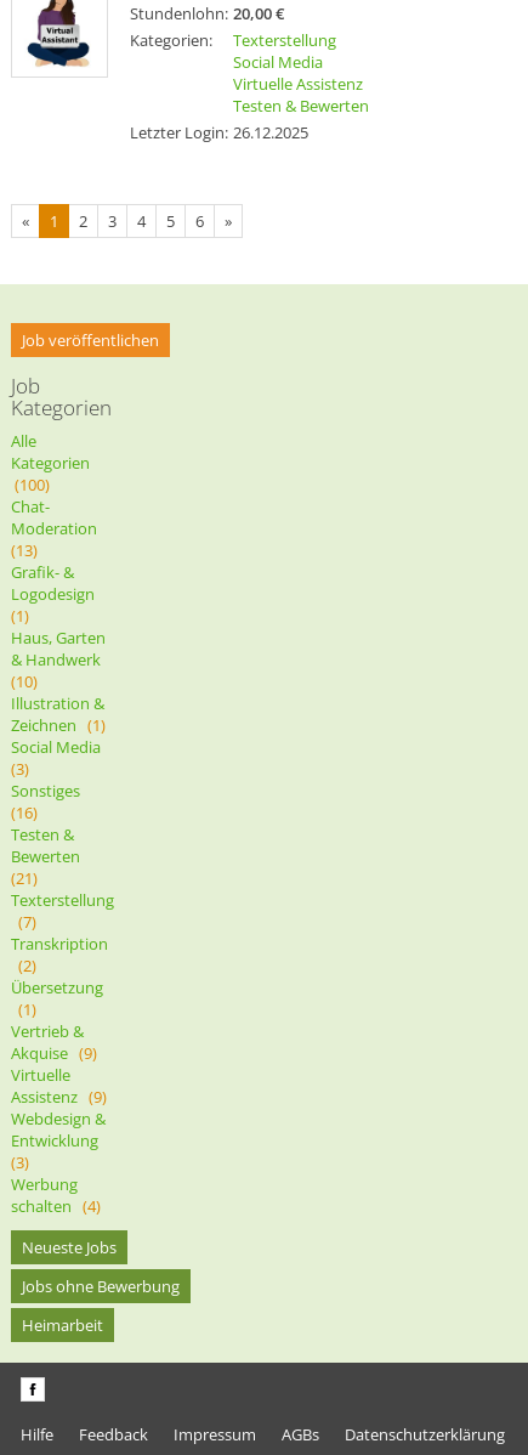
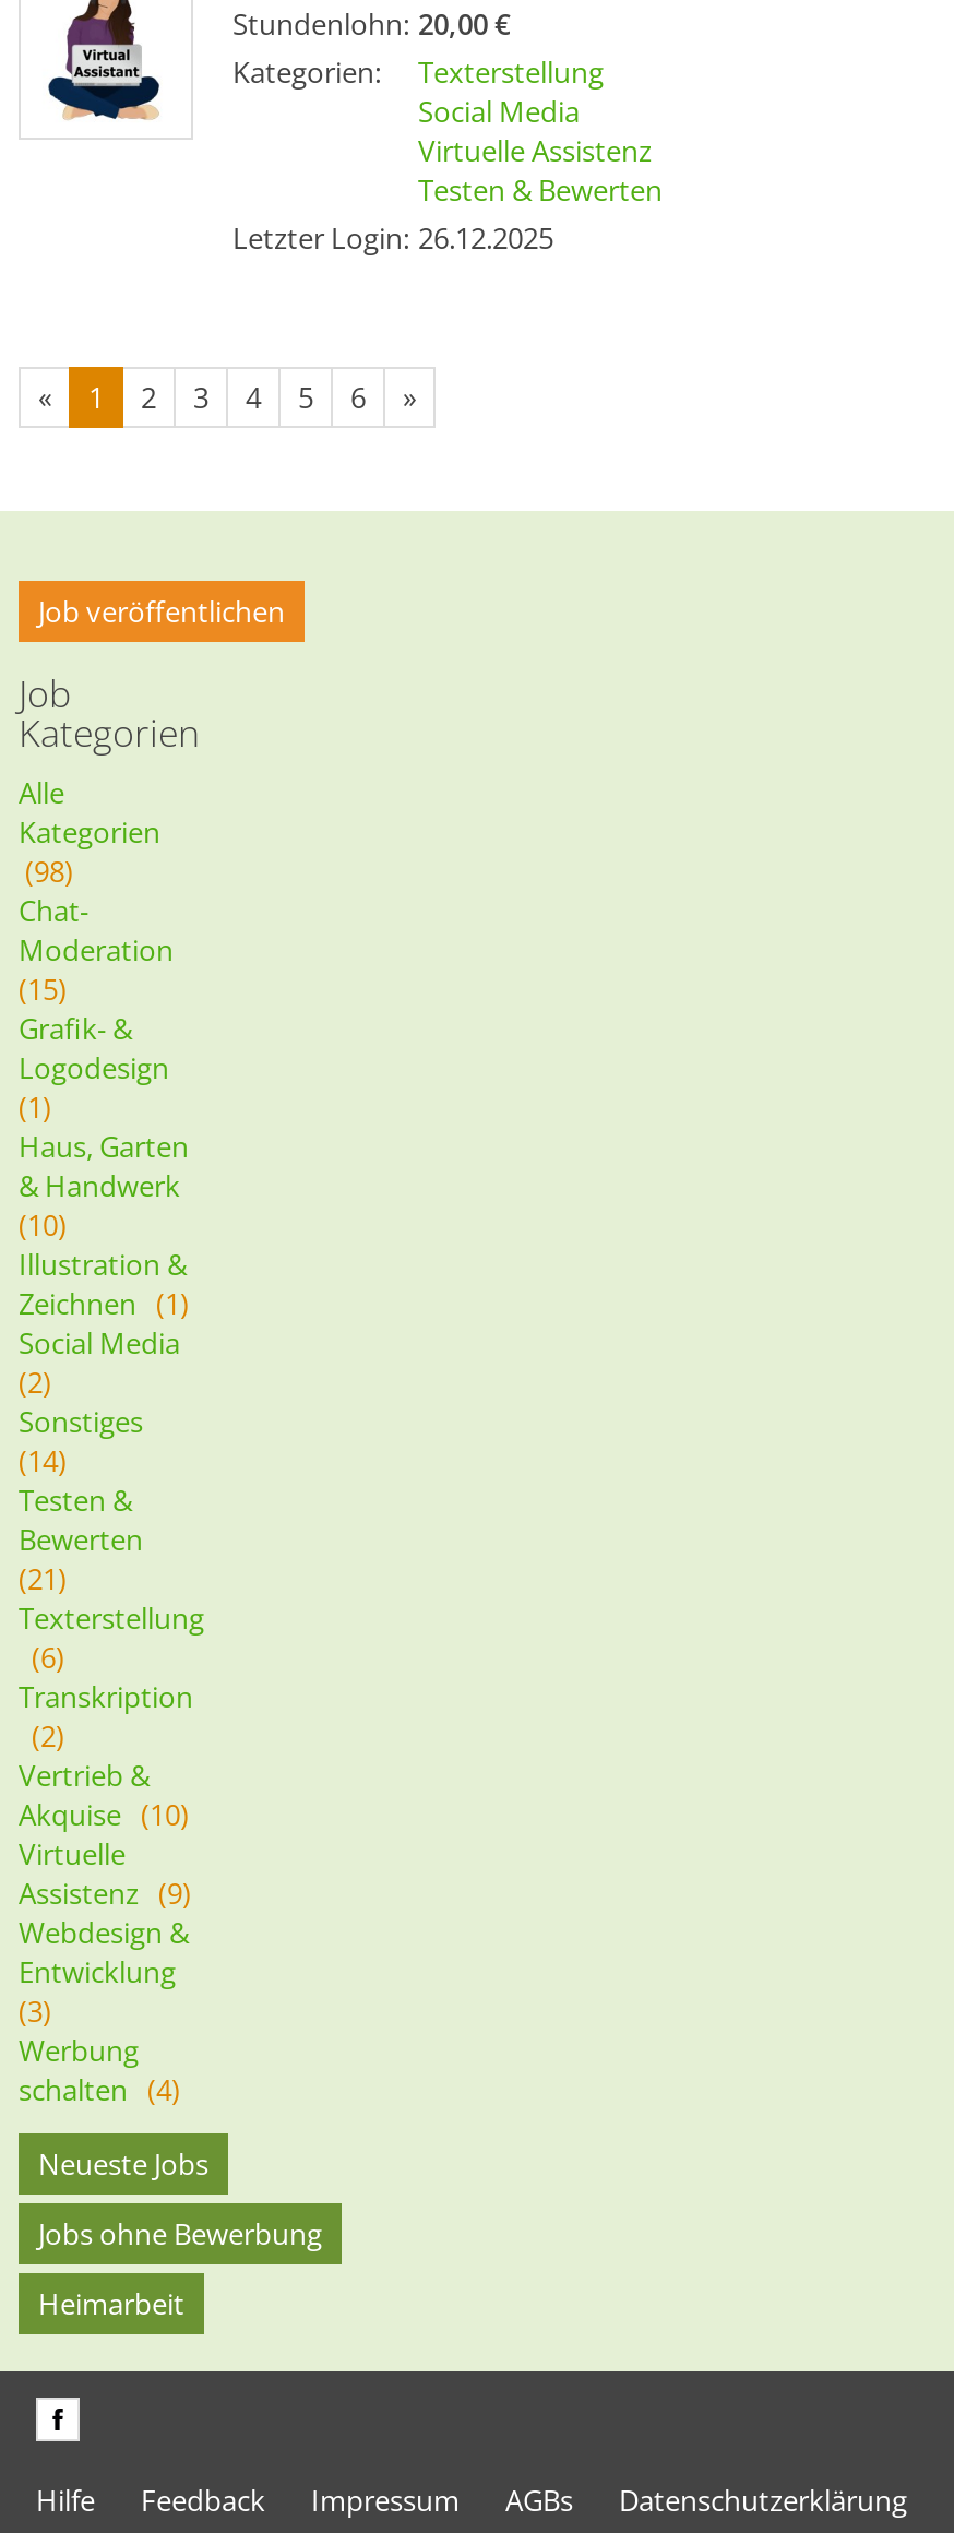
[15,474,50,496] (100) -> [25,852,73,892] (98)
[11,540,38,562] (13) -> [19,970,67,1010] (15)
[11,758,29,780] (3) -> [19,1363,51,1403] (2)
[11,802,38,824] (16) -> [19,1442,67,1481] (14)
[18,911,36,933] (7) -> [32,1639,64,1678] (6)
[11,977,103,1021] Übersetzung | (1) -> none
[11,1043,97,1064] Akquise (9) -> [19,1796,189,1835] Akquise (10)

